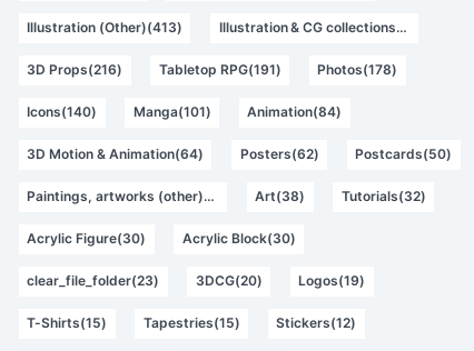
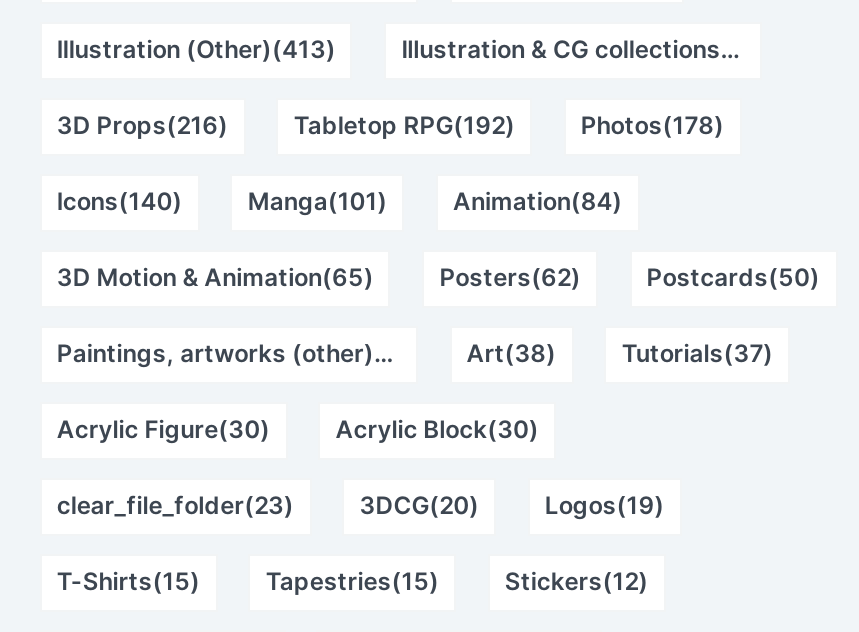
[159,61,281,78] Tabletop RPG(191) -> [294,111,515,141] Tabletop RPG(192)
[27,146,204,163] 3D Motion & Animation(64) -> [57,263,374,293] 3D Motion & Animation(65)
[341,188,426,205] Tutorials(32) -> [622,339,773,369] Tutorials(37)

